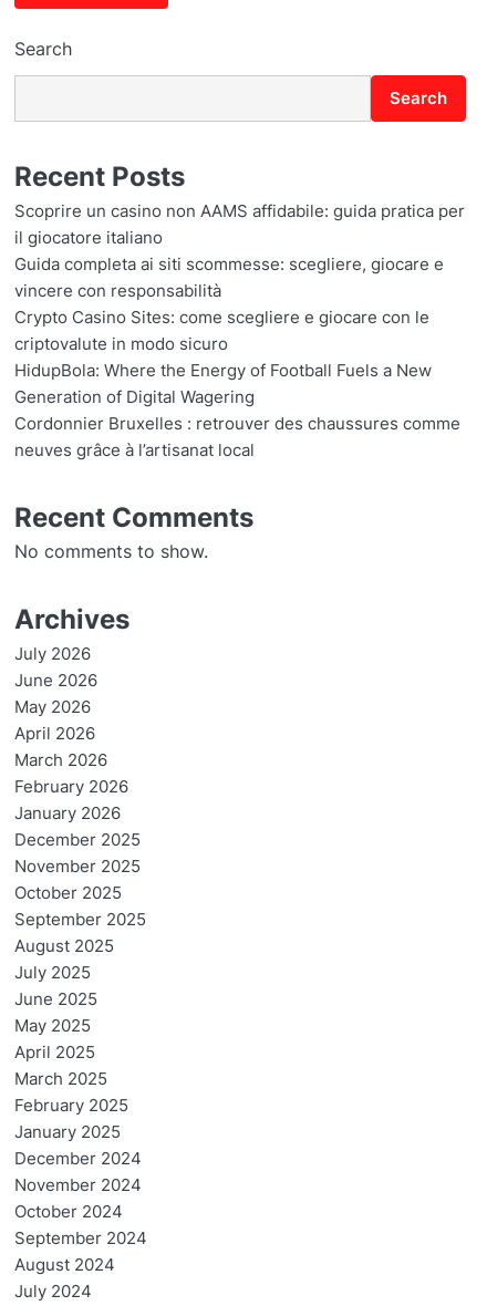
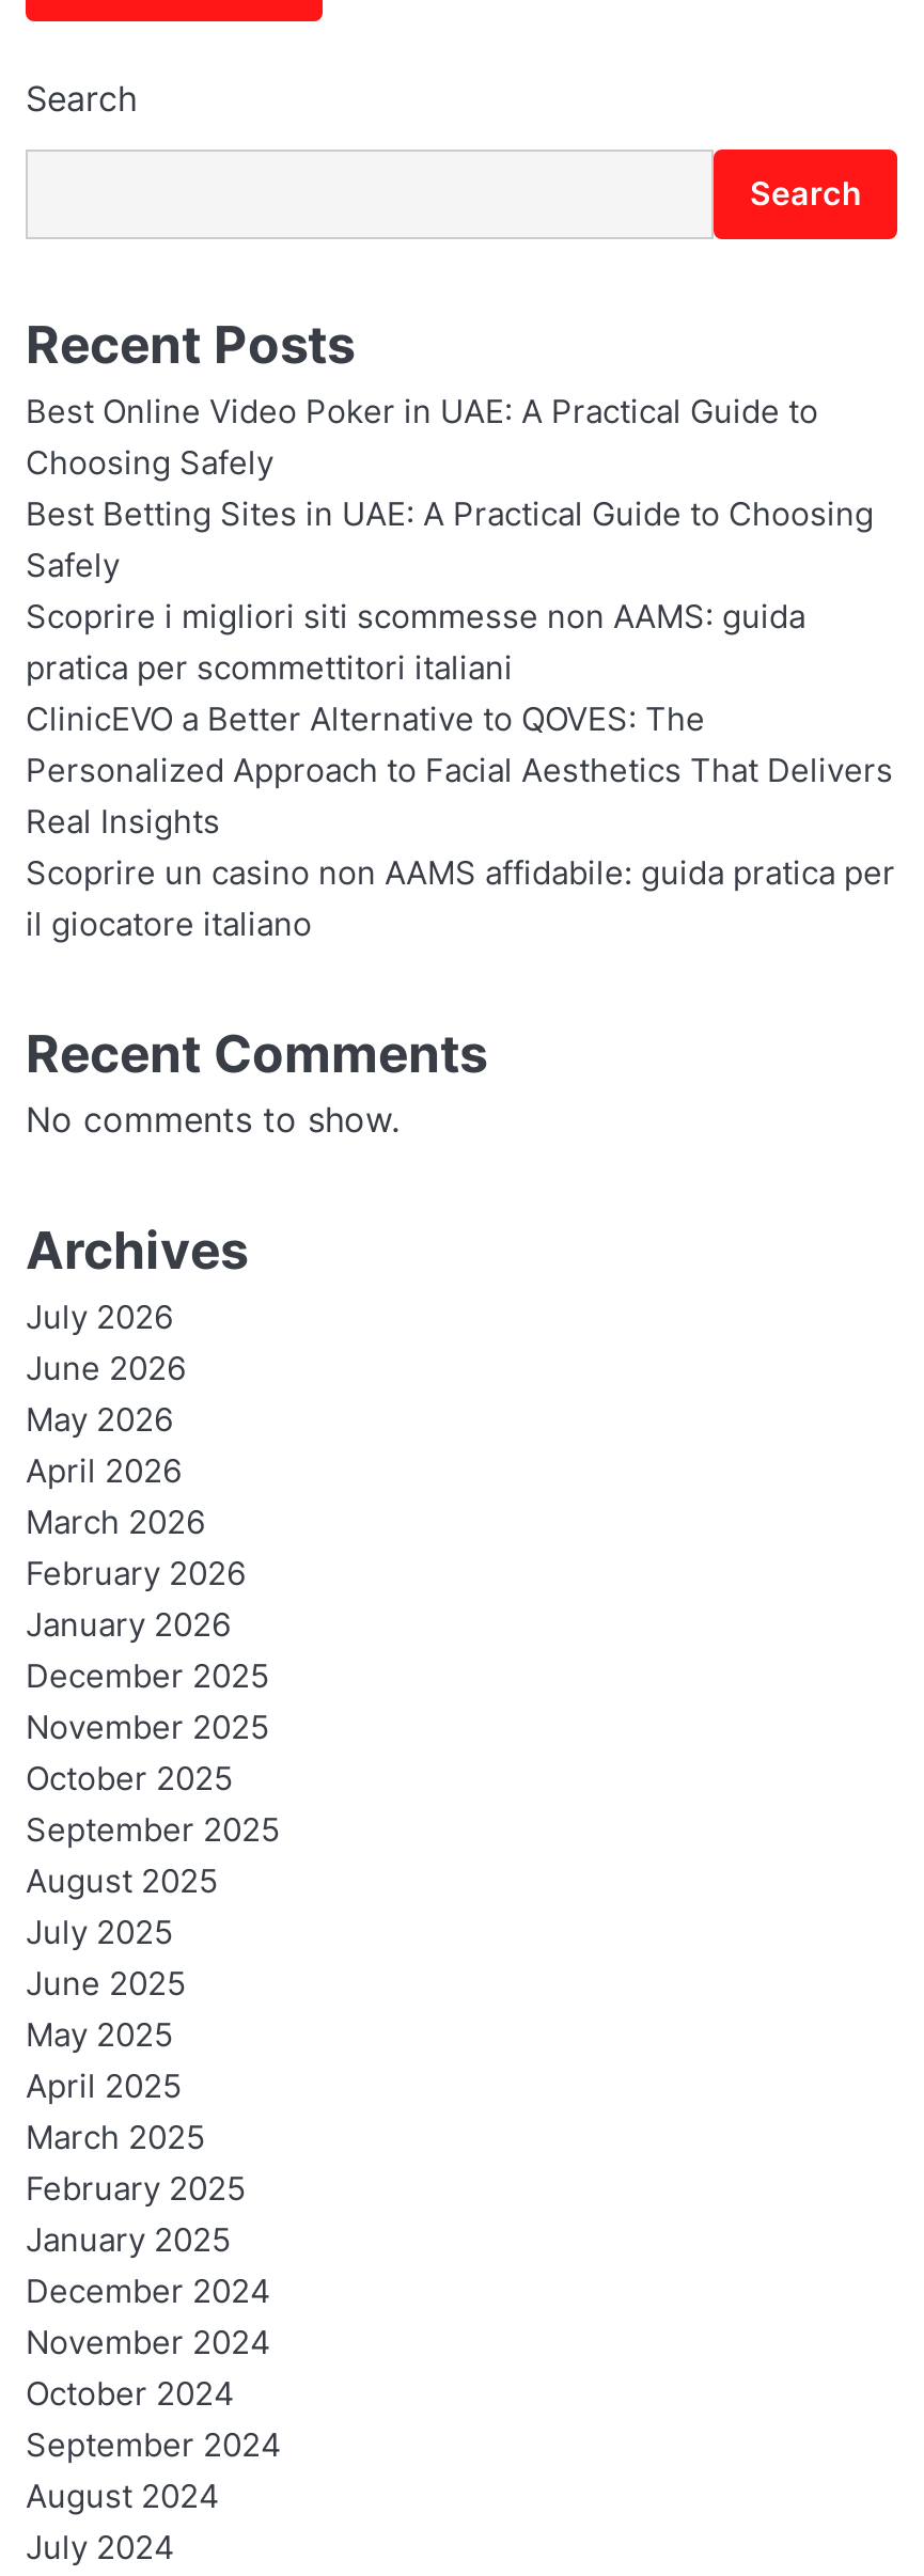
none -> [26,393,893,842] Best Online Video Poker in UAE: A Practical Guide to | Choosing Safely | Best Betting Sites in UAE: A Practical Guide to Choosing | Safely | Scoprire i migliori siti scommesse non AAMS: guida | pratica per scommettitori italiani | ClinicEVO a Better Alternative to QOVES: The | Personalized Approach to Facial Aesthetics That Delivers | Real Insights
moved [14,202,465,248] -> [26,855,895,944]: Scoprire un casino non AAMS affidabile: guida pratica per | il giocatore italiano
[14,255,460,461] Guida completa ai siti scommesse: scegliere, giocare e | vincere con responsabilità | Crypto Casino Sites: come scegliere e giocare con le | criptovalute in modo sicuro | HidupBola: Where the Energy of Football Fuels a New | Generation of Digital Wagering | Cordonnier Bruxelles : retrouver des chaussures comme | neuves grâce à l’artisanat local -> none

